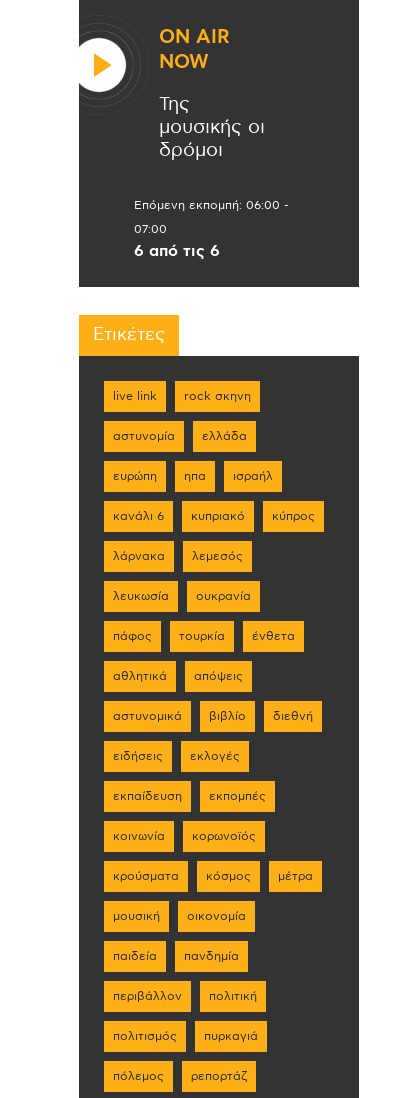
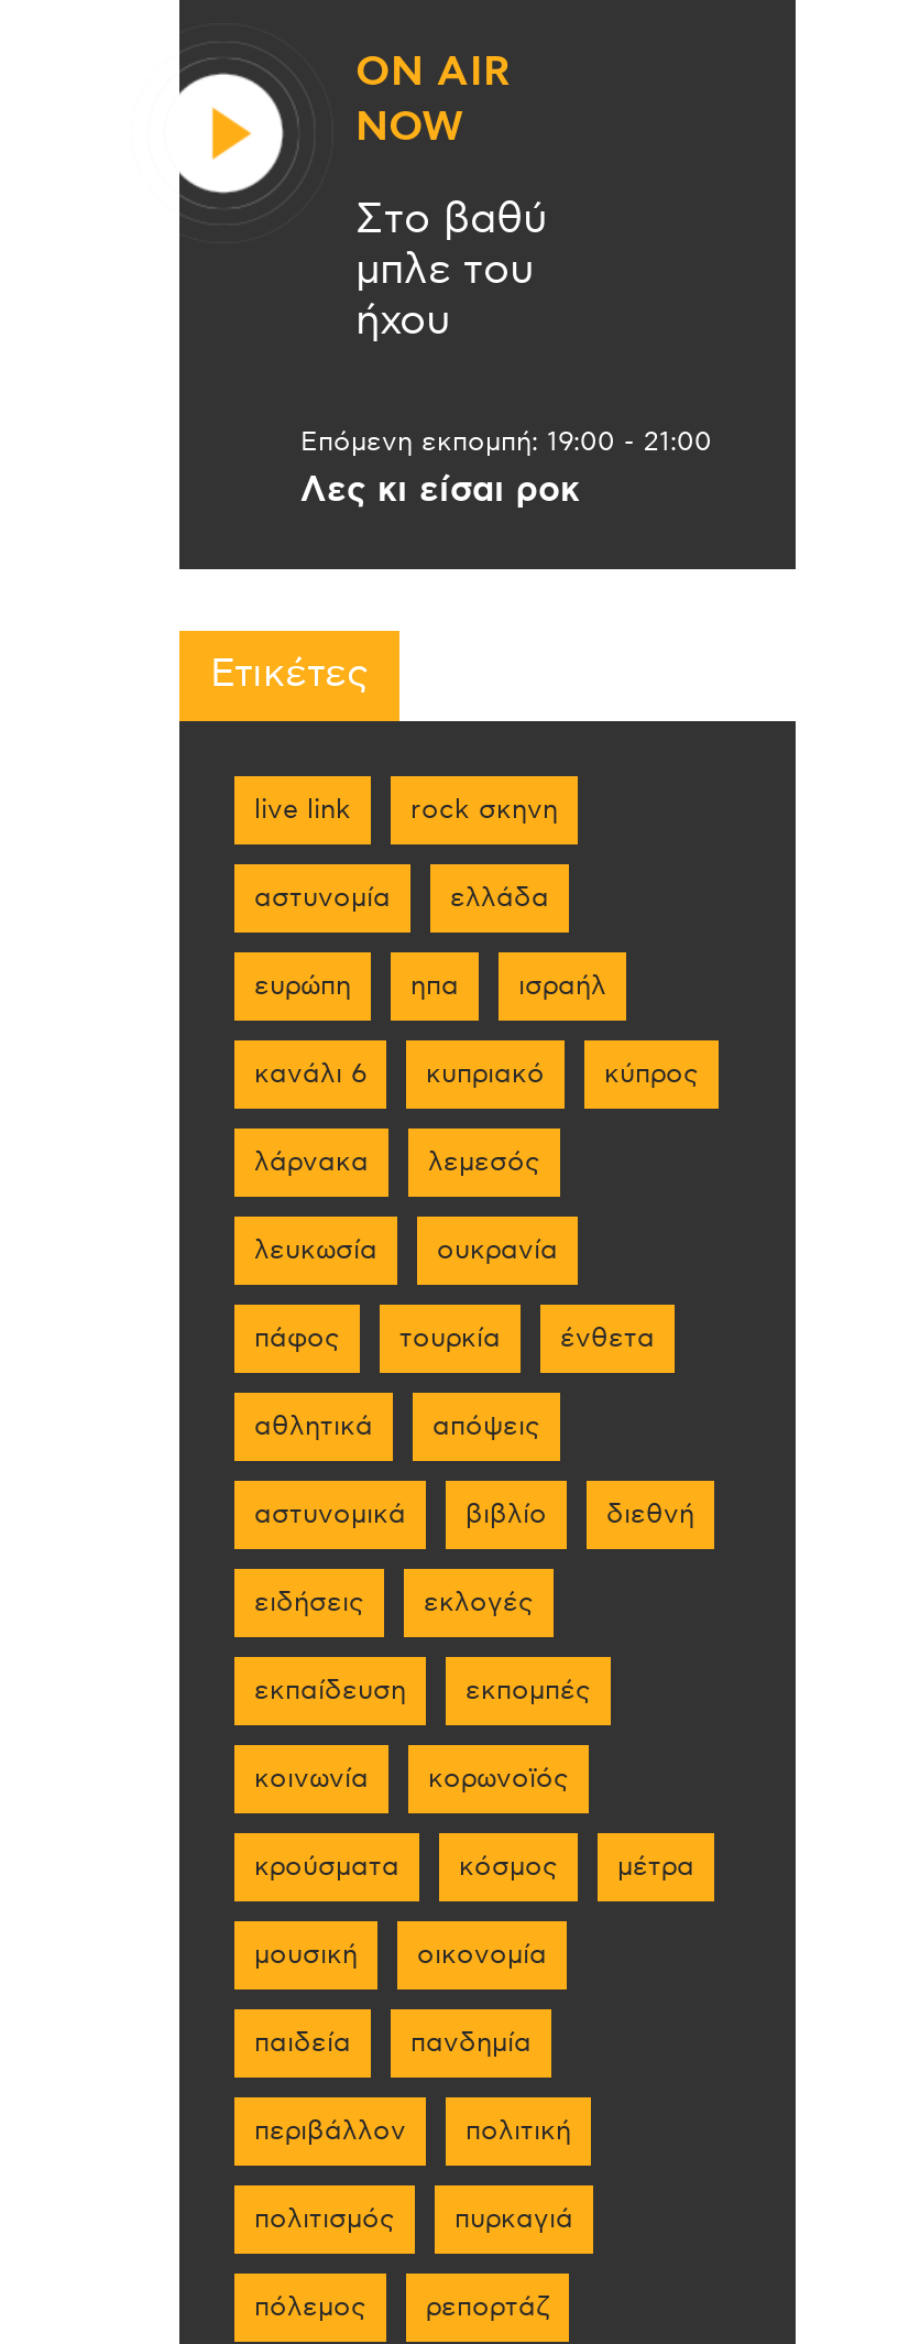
[134,95,289,259] Της | μουσικής οι | δρόμοι | Επόμενη εκπομπή: 06:00 - | 07:00 | 6 από τις 6 -> [300,199,712,508] Στο βαθύ | μπλε του | ήχου | Επόμενη εκπομπή: 19:00 - 21:00 | Λες κι είσαι ροκ

